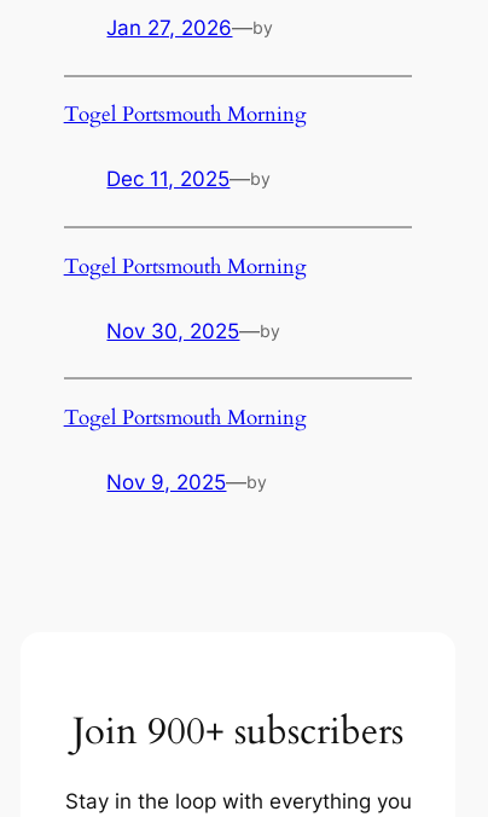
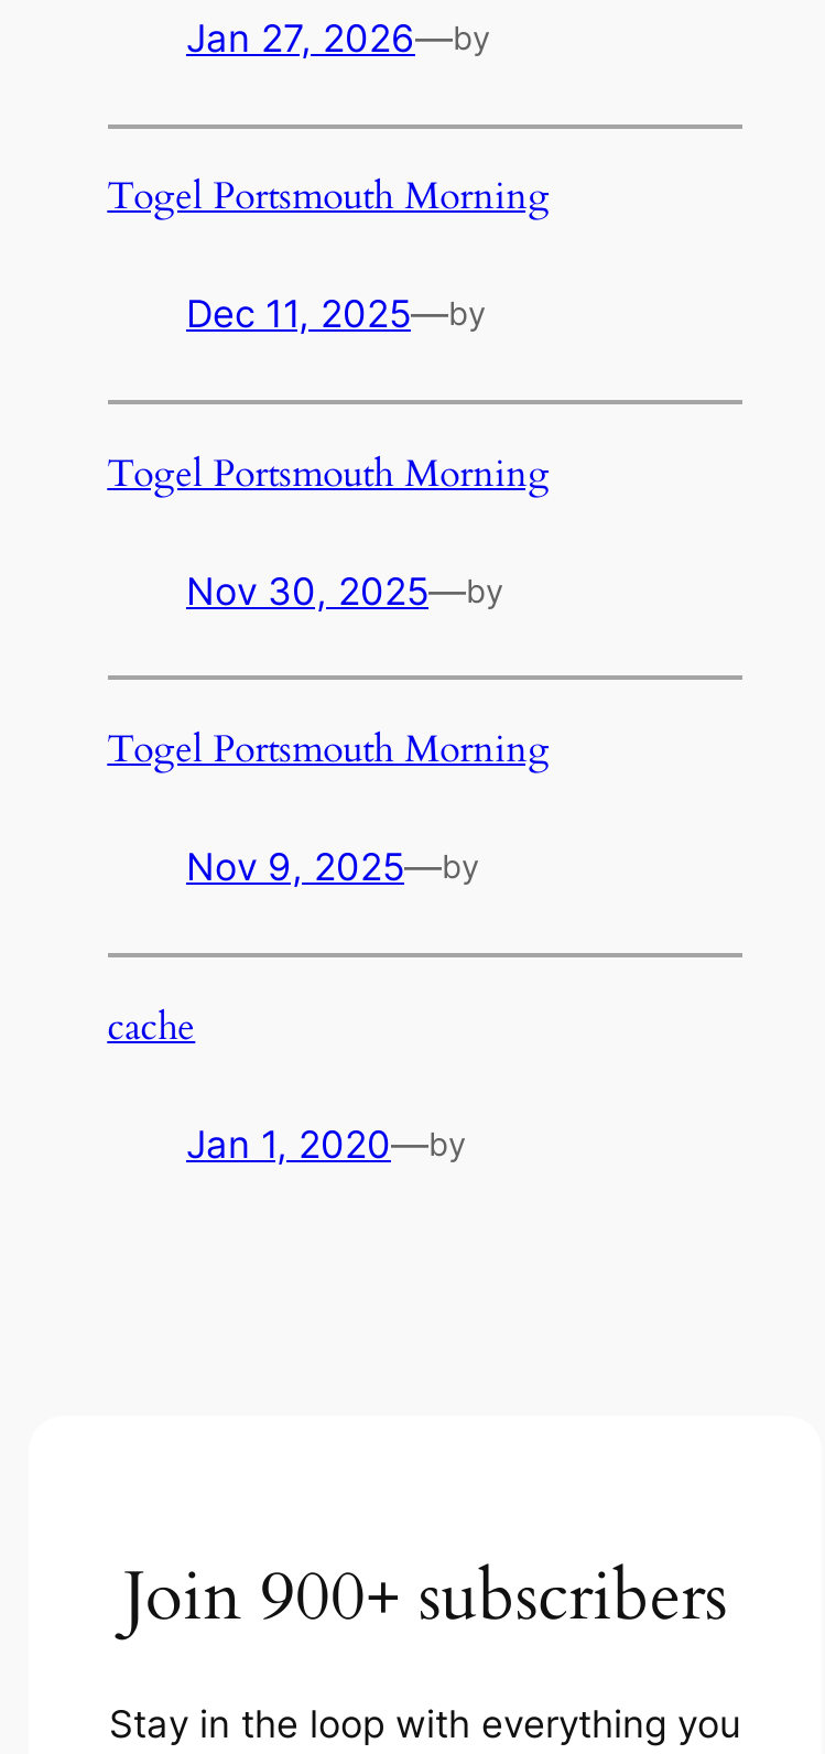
none -> [107,1001,466,1166] cache | Jan 1, 2020—by

